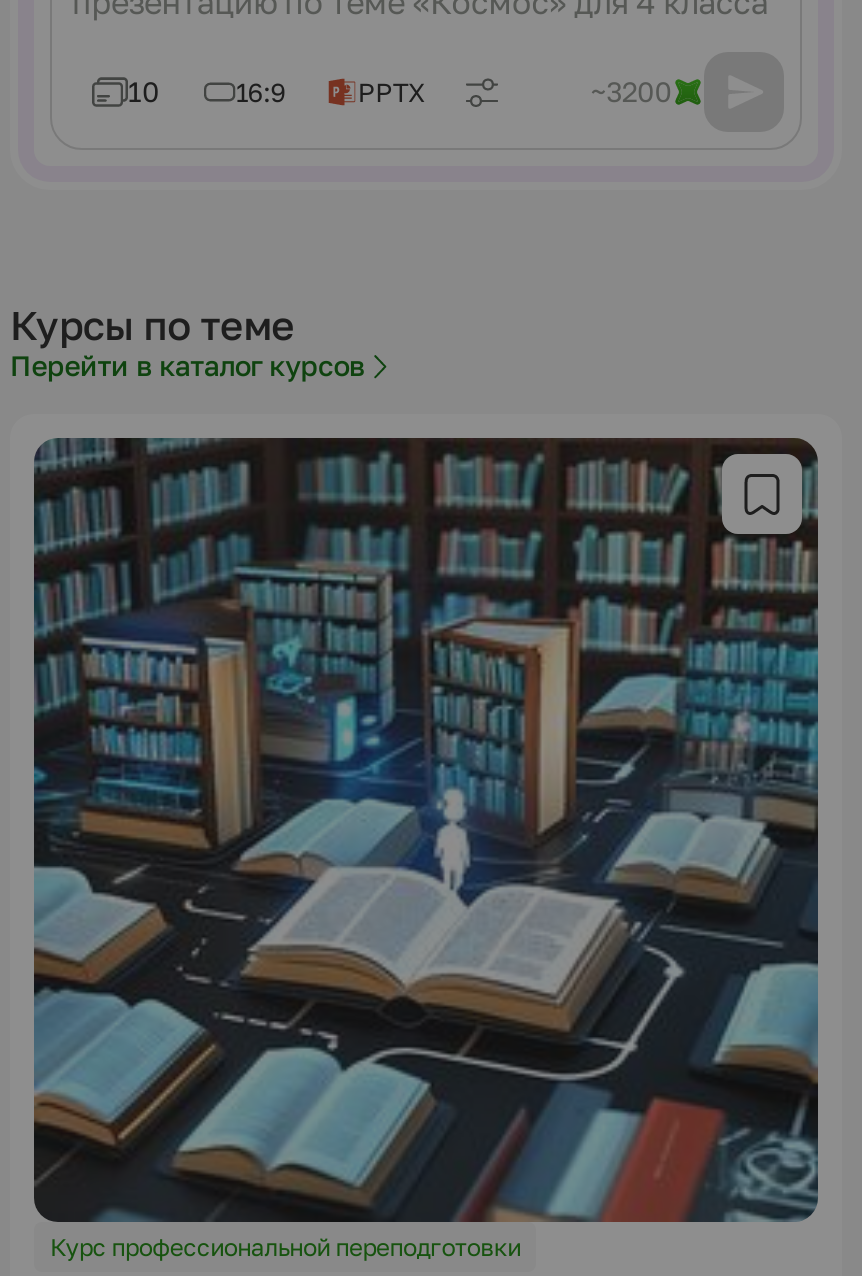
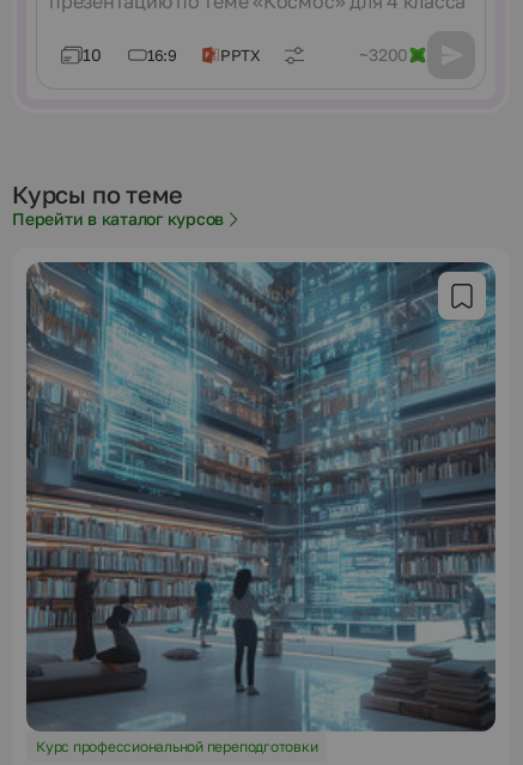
[32,436,820,1224] [image] -> [25,261,497,733] [image]

